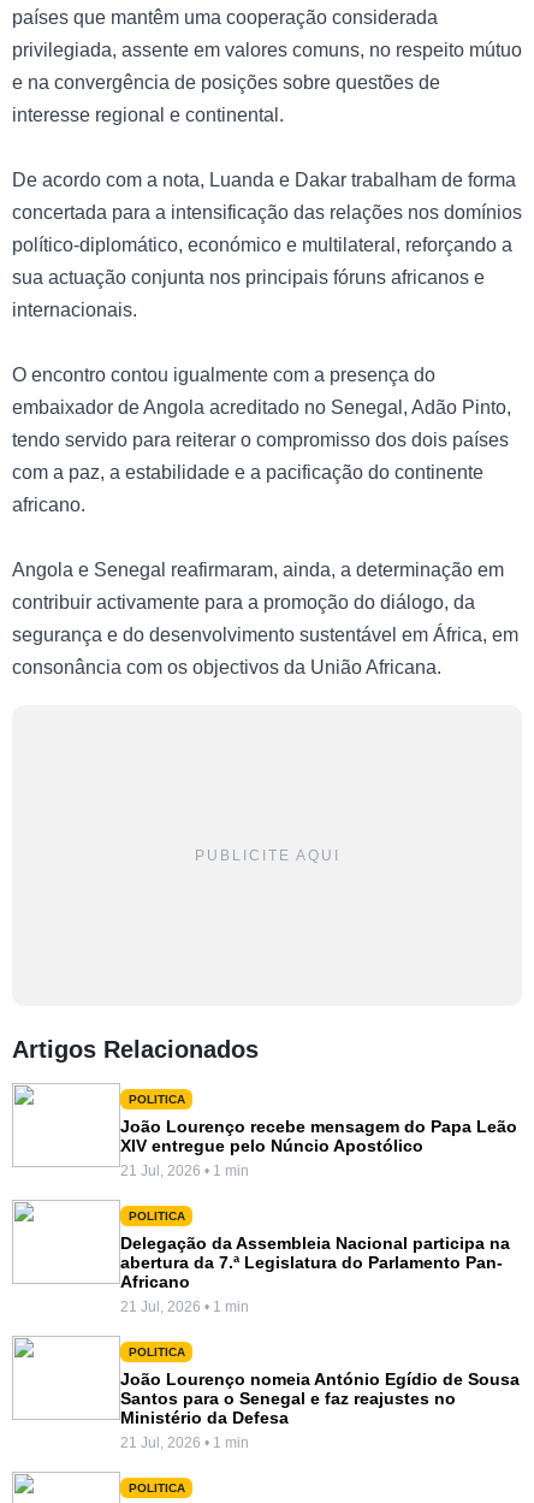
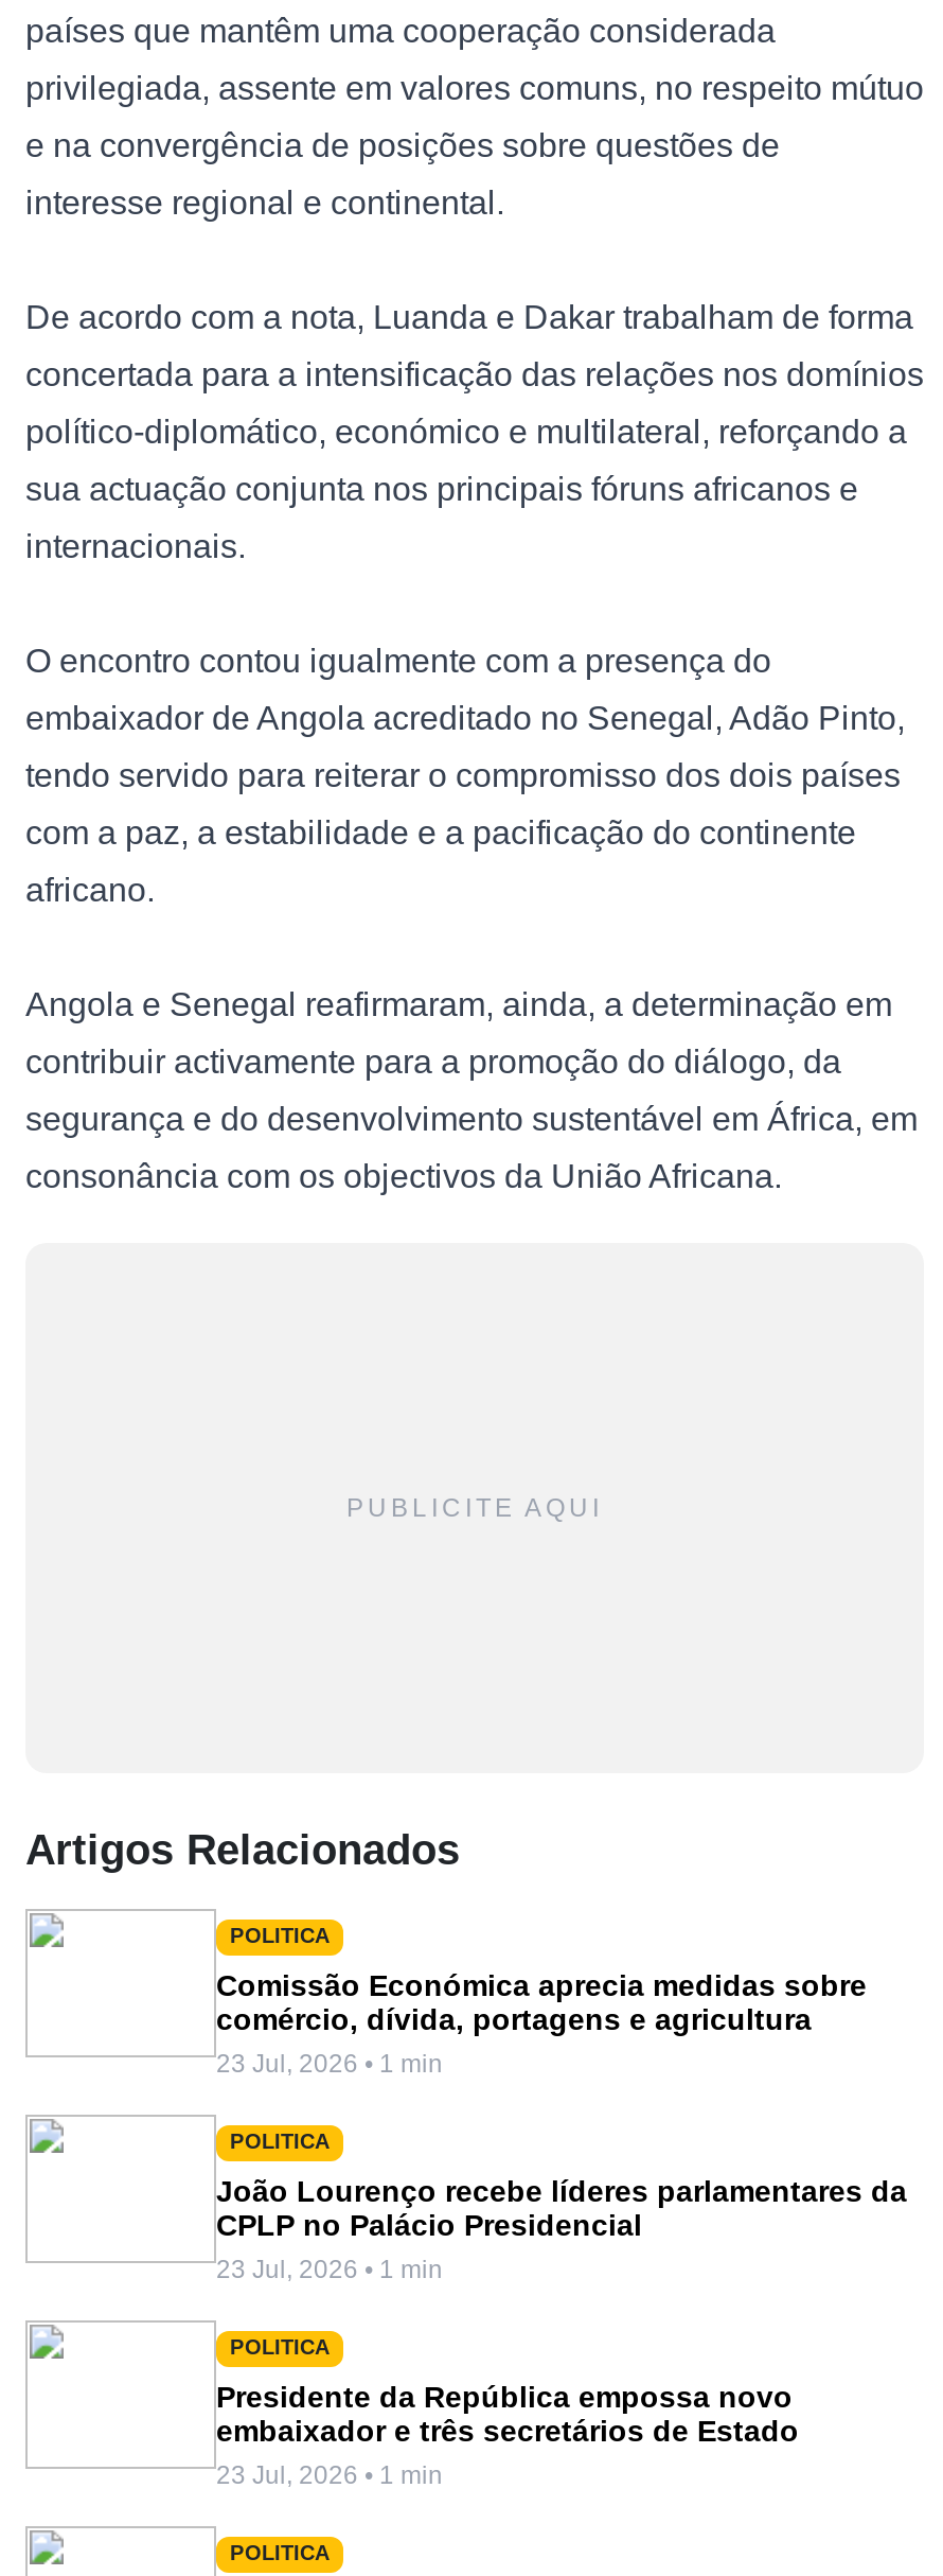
[120,1117,517,1179] João Lourenço recebe mensagem do Papa Leão | XIV entregue pelo Núncio Apostólico | 21 Jul, 2026 • 1 min -> [216,1968,867,2079] Comissão Económica aprecia medidas sobre | comércio, dívida, portagens e agricultura | 23 Jul, 2026 • 1 min
[120,1233,510,1315] Delegação da Assembleia Nacional participa na | abertura da 7.ª Legislatura do Parlamento Pan- | Africano | 21 Jul, 2026 • 1 min -> [216,2174,907,2284] João Lourenço recebe líderes parlamentares da | CPLP no Palácio Presidencial | 23 Jul, 2026 • 1 min
[120,1369,520,1451] João Lourenço nomeia António Egídio de Sousa | Santos para o Senegal e faz reajustes no | Ministério da Defesa | 21 Jul, 2026 • 1 min -> [216,2380,799,2490] Presidente da República empossa novo | embaixador e três secretários de Estado | 23 Jul, 2026 • 1 min

